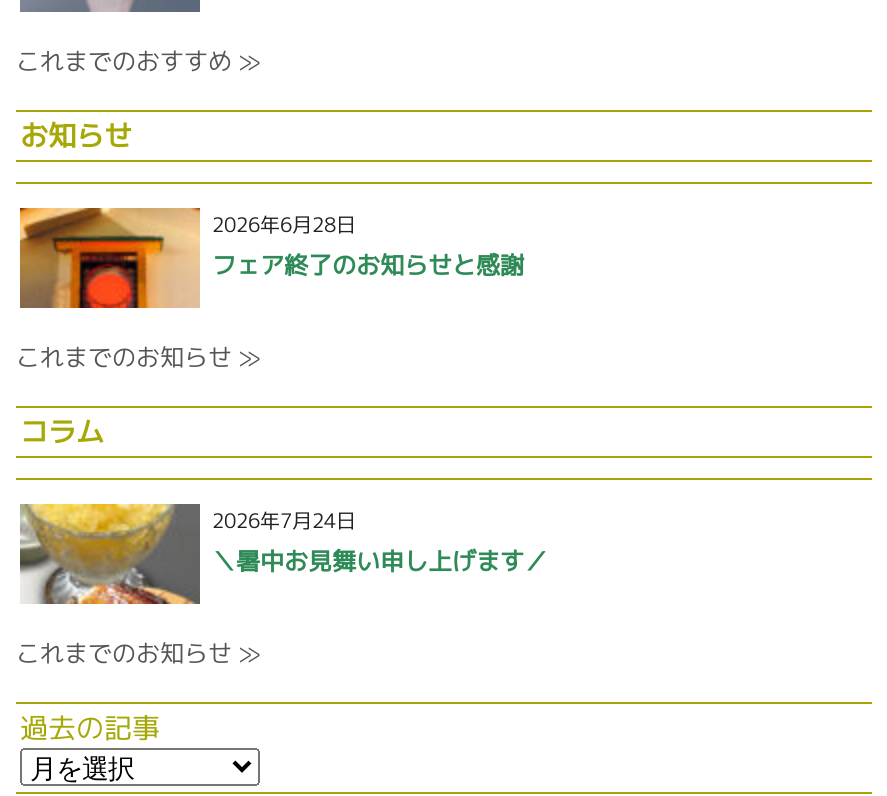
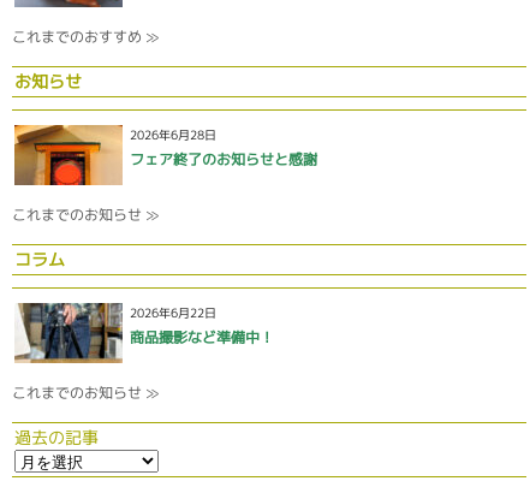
[18,502,548,606] [image] | 2026年7月24日 | ＼暑中お見舞い申し上げます／ -> [14,302,274,364] [image] | 2026年6月22日 | 商品撮影など準備中！

